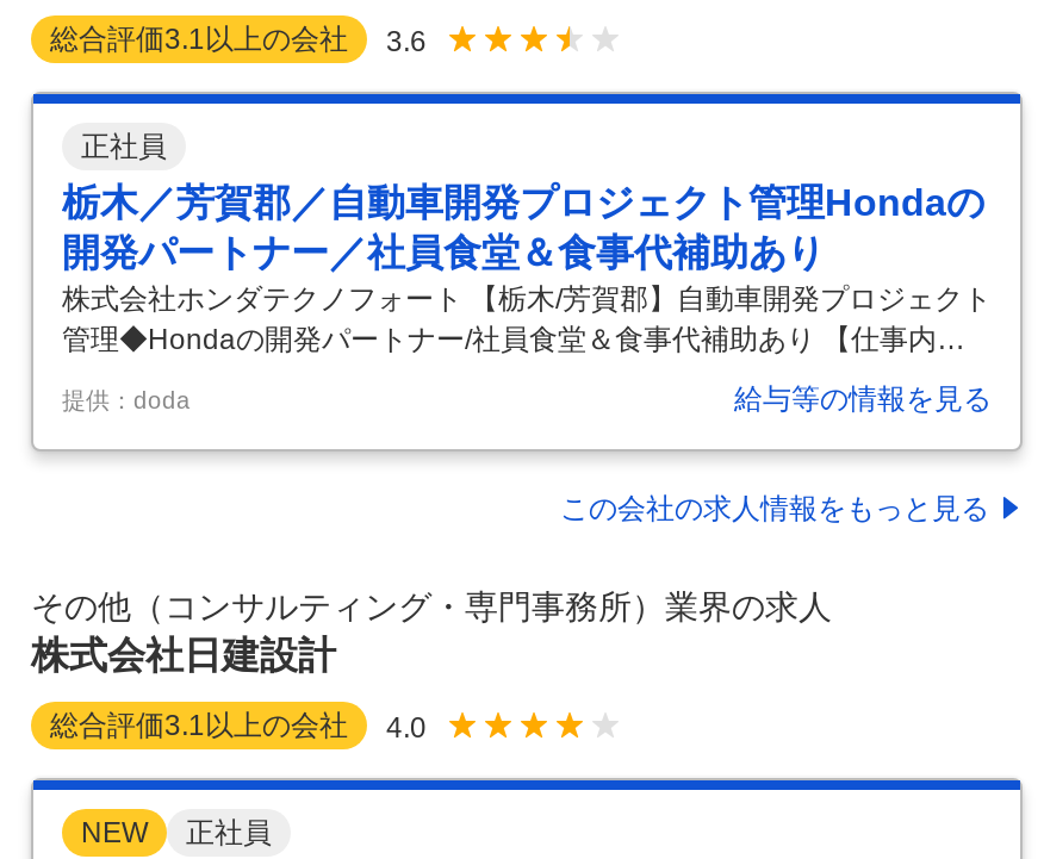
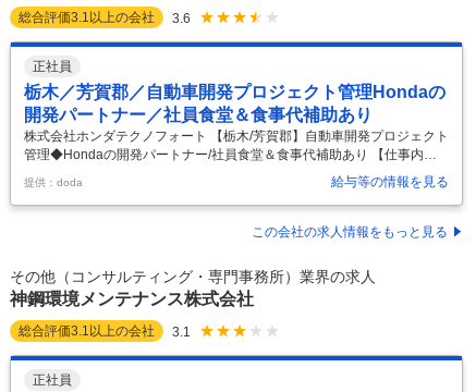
[31,635,336,676] 株式会社日建設計 -> [10,290,254,308] 神鋼環境メンテナンス株式会社
[81,710,427,849] 4.0 | NEW -> [172,324,191,339] 3.1

